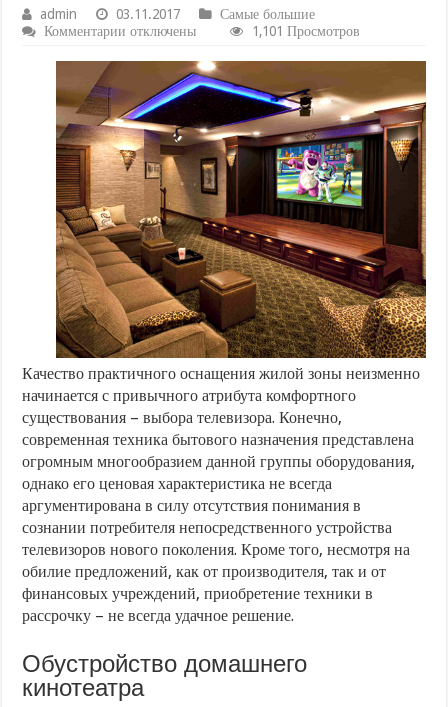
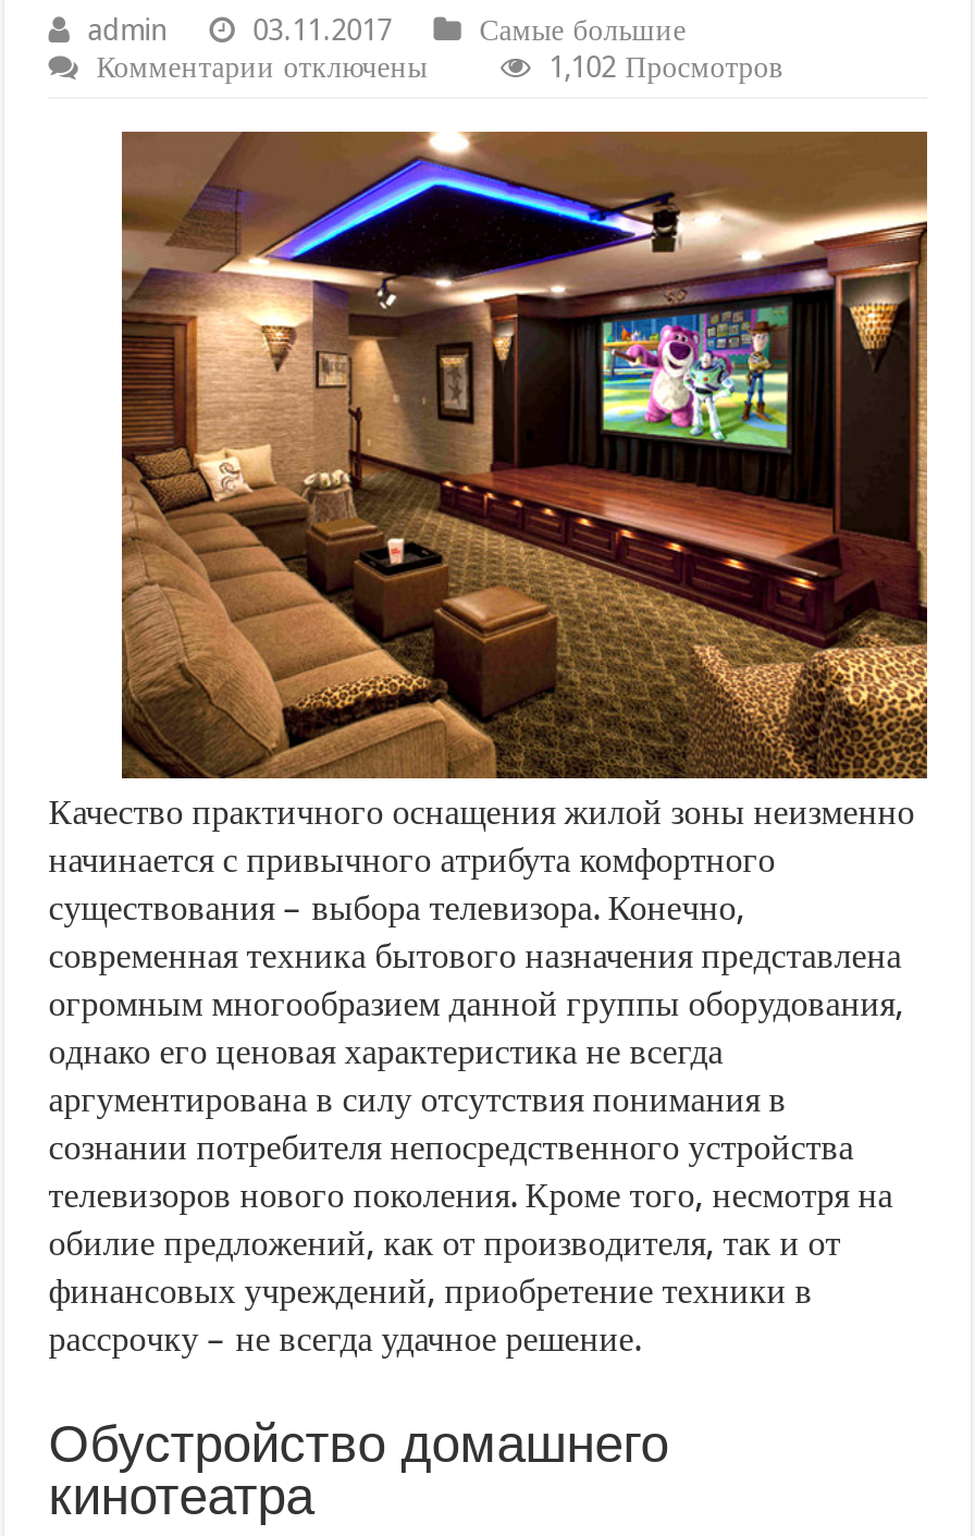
[252,23,360,39] 1,101 Просмотров -> [549,48,784,83] 1,102 Просмотров

